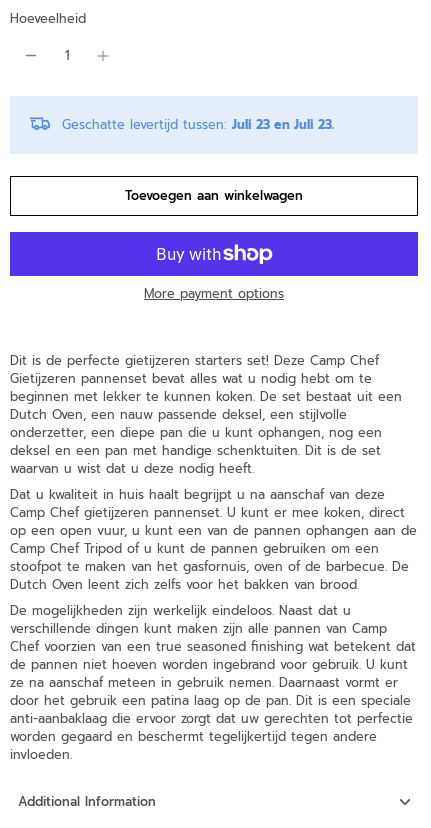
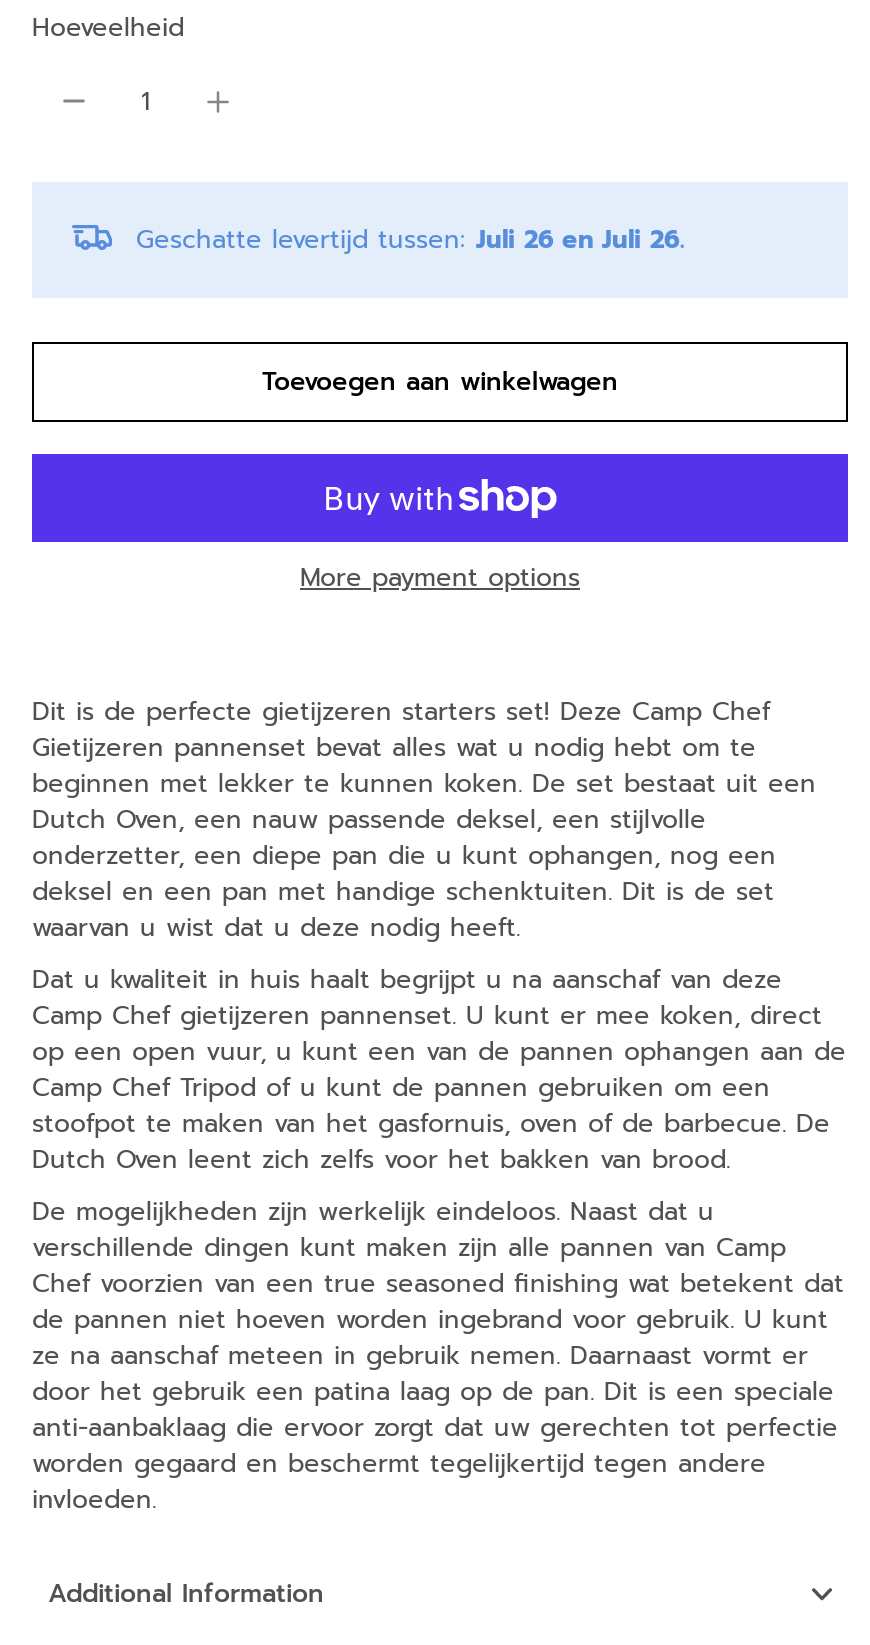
[62,115,334,134] Geschatte levertijd tussen: Juli 23 en Juli 23. -> [136,220,684,258] Geschatte levertijd tussen: Juli 26 en Juli 26.

